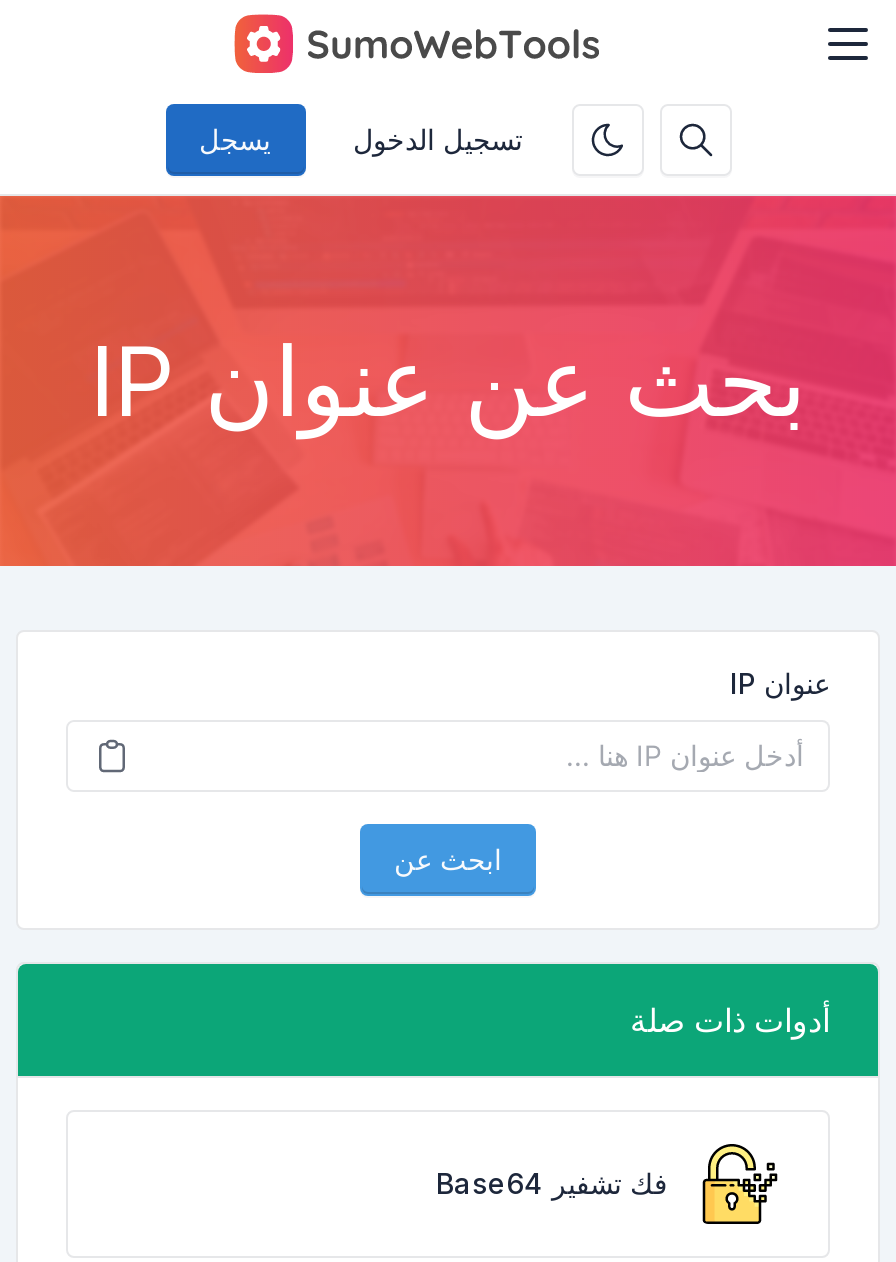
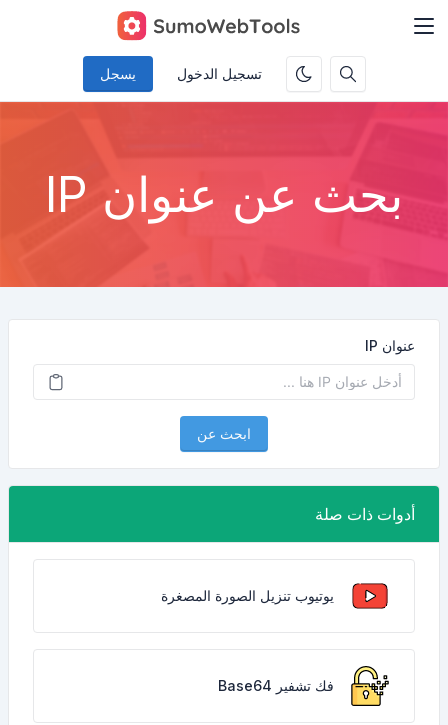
none -> [161,576,389,616] [image] | يوتيوب تنزيل الصورة المصغرة

